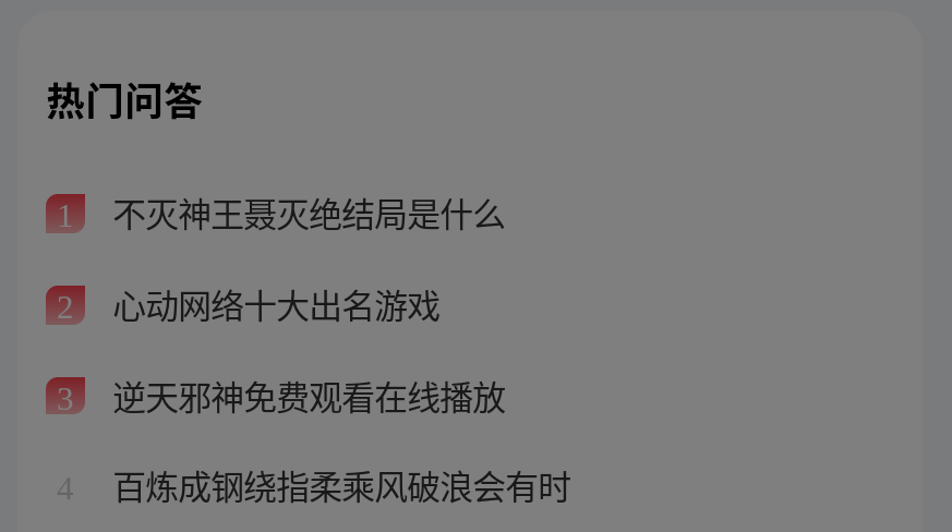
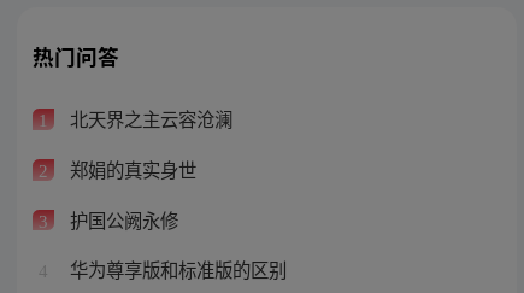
[104,189,505,237] 不灭神王聂灭绝结局是什么 -> [65,106,232,132] 北天界之主云容沧澜
[104,279,440,327] 心动网络十大出名游戏 -> [65,156,196,182] 郑娟的真实身世
[104,370,505,418] 逆天邪神免费观看在线播放 -> [65,206,178,232] 护国公阙永修
[104,461,571,509] 百炼成钢绕指柔乘风破浪会有时 -> [65,256,286,283] 华为尊享版和标准版的区别

